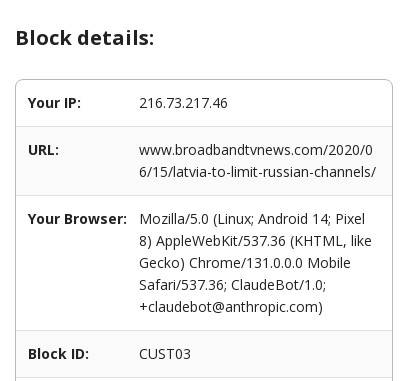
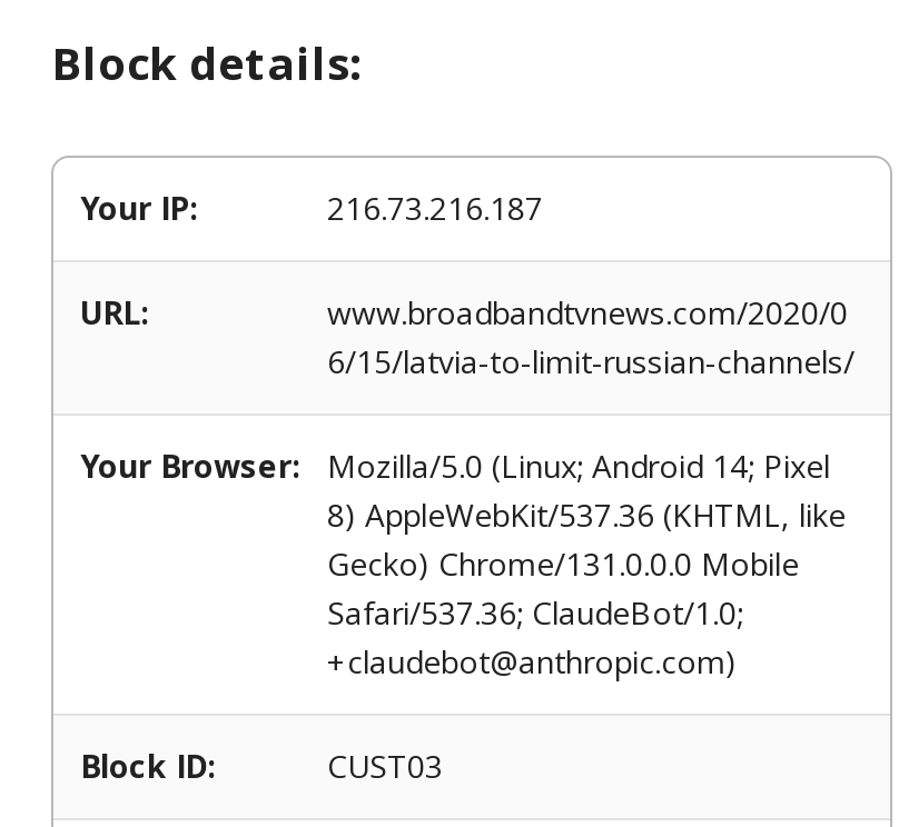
[139,93,228,112] 216.73.217.46 -> [327,187,543,229] 216.73.216.187

